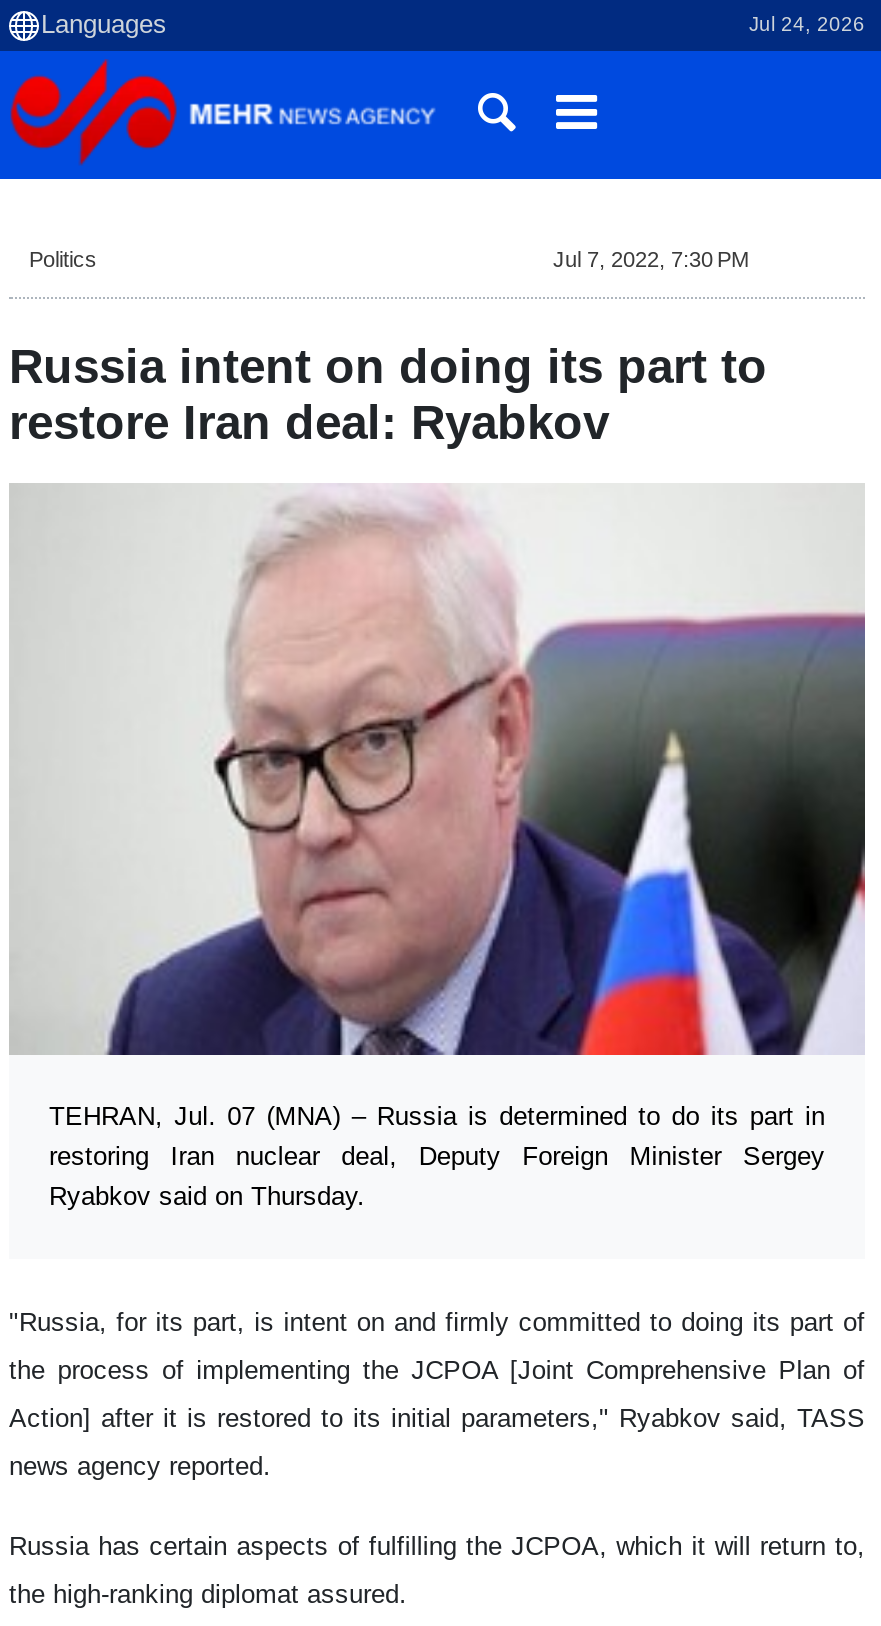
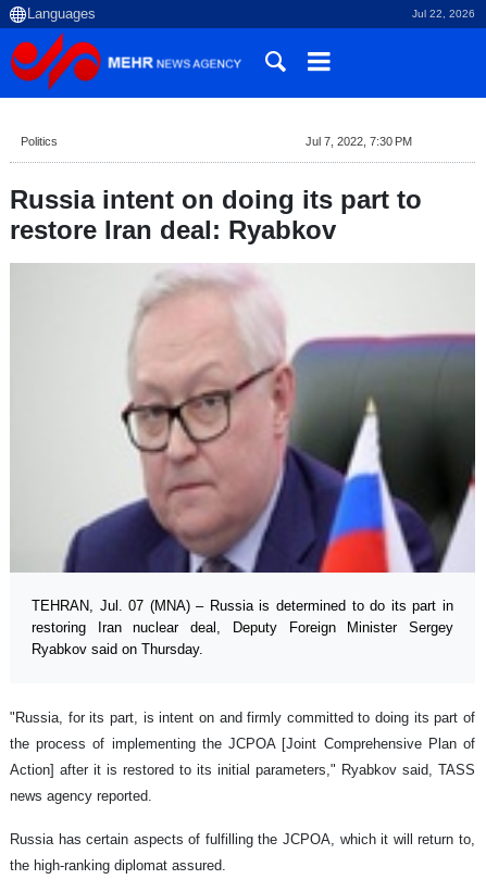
[749,13,865,35] Jul 24, 2026 -> [412,8,475,20] Jul 22, 2026

